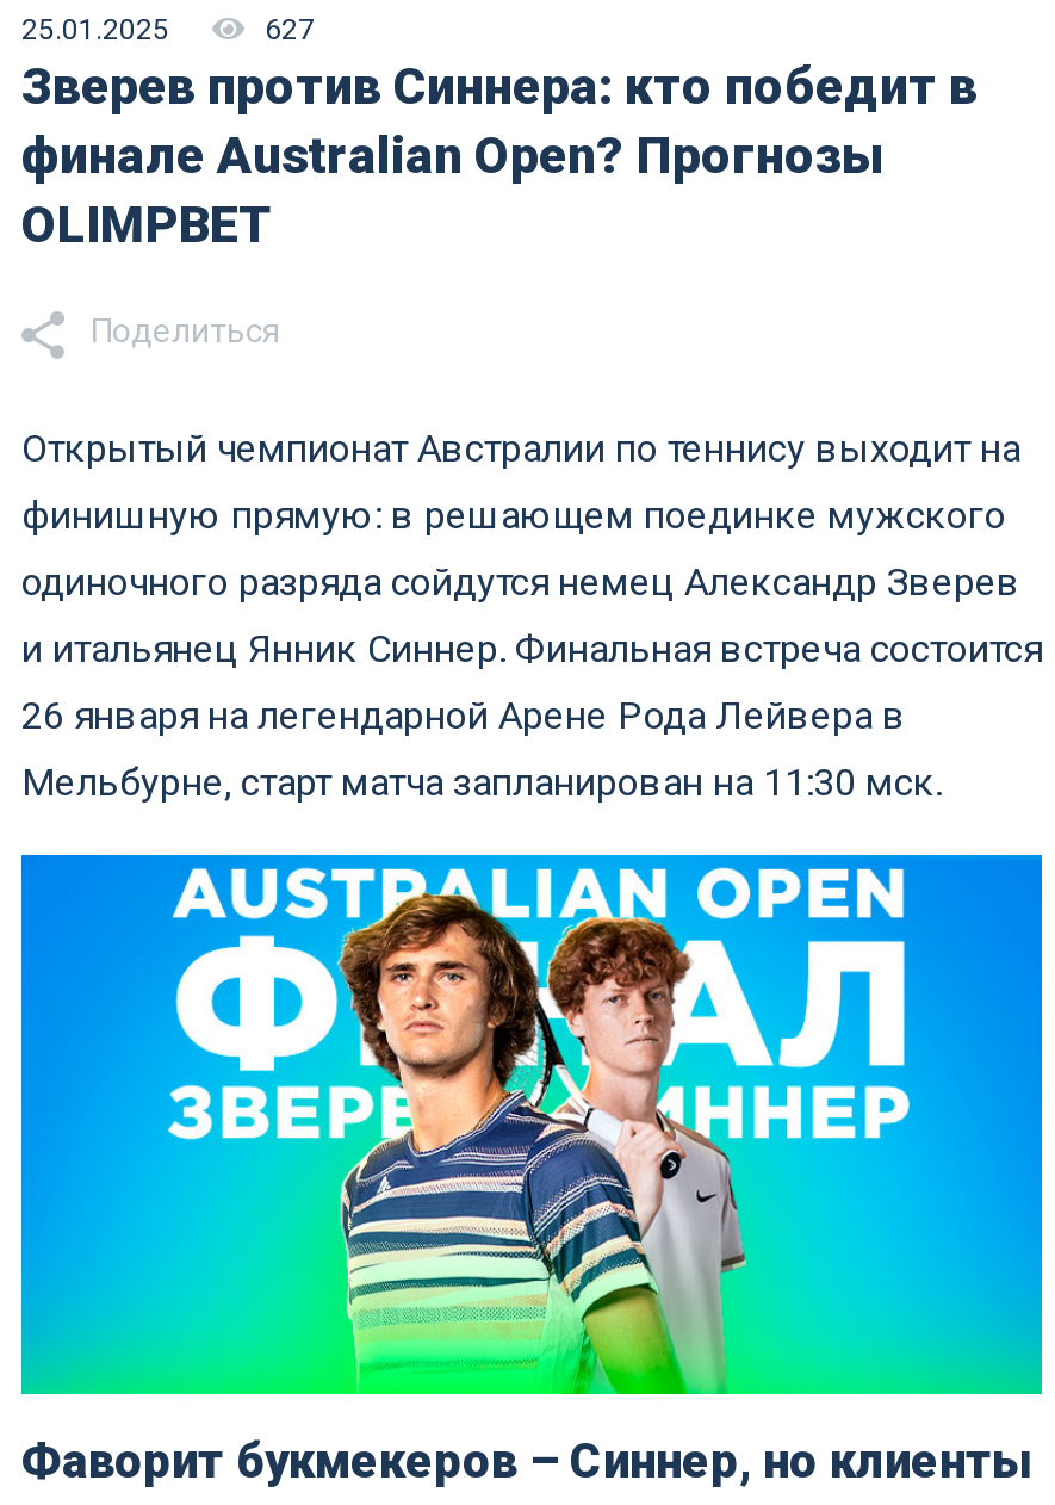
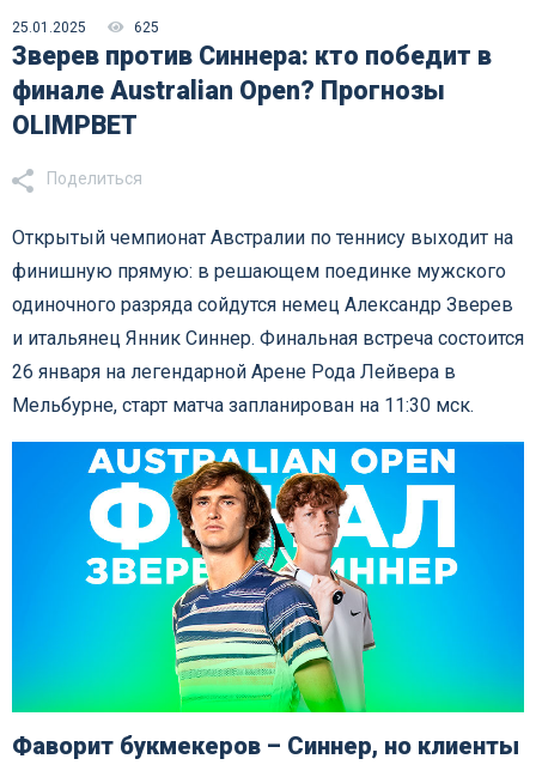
[257,13,315,47] 627 -> [130,19,159,36] 625

